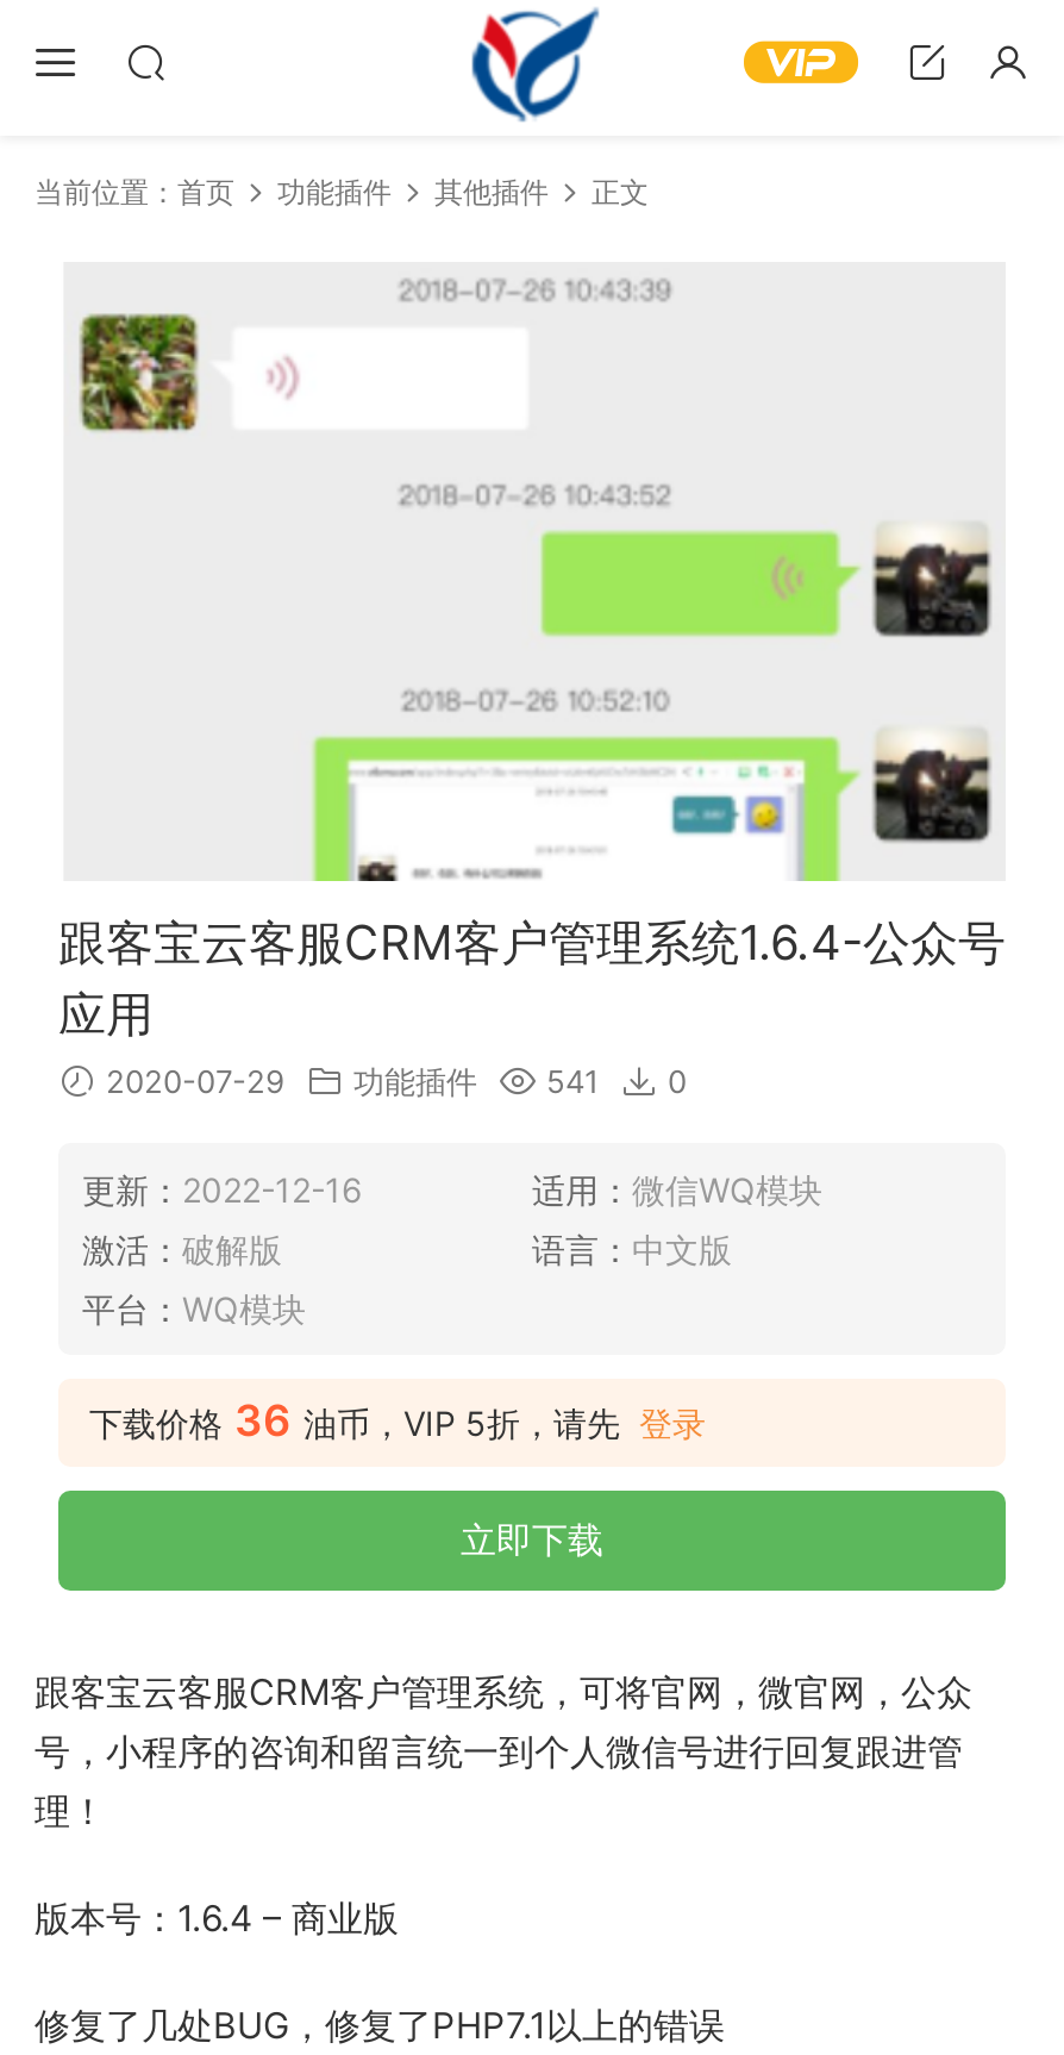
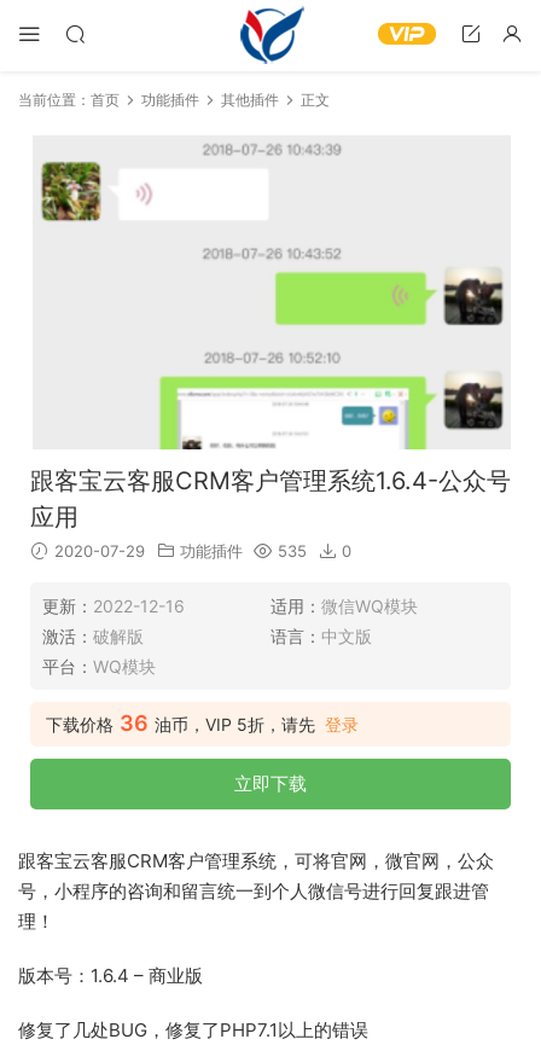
[96,1062,687,1100] 2020-07-29 功能插件 541 0 -> [50,541,351,561] 2020-07-29 功能插件 535 0

